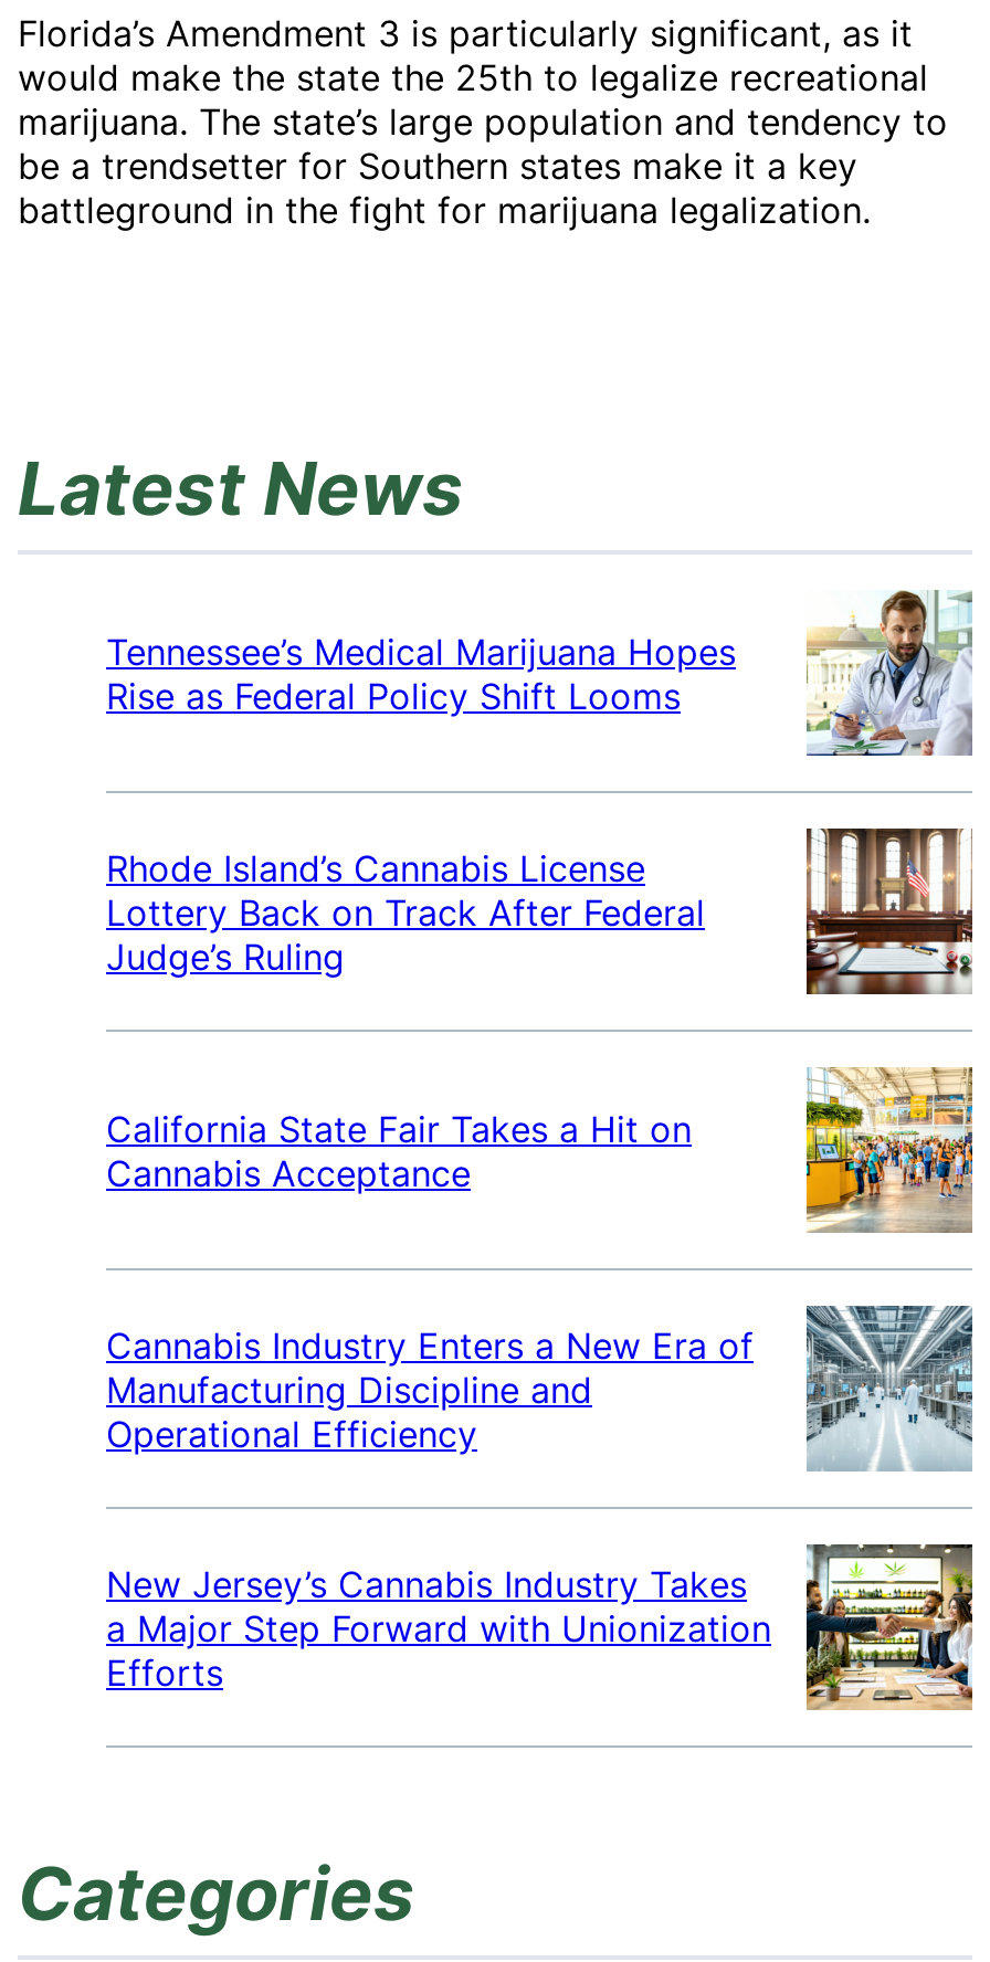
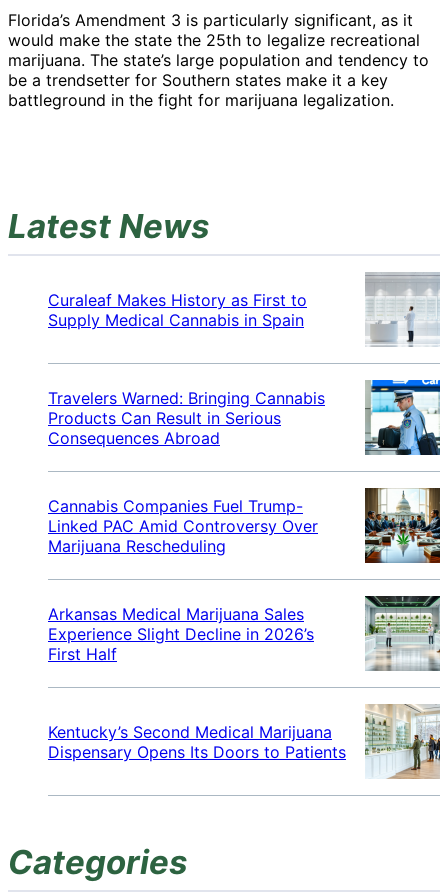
[807,591,972,759] [image] -> [364,272,440,348] [image]
[106,628,736,717] Tennessee’s Medical Marijuana Hopes | Rise as Federal Policy Shift Looms -> [48,290,307,330] Curaleaf Makes History as First to | Supply Medical Cannabis in Spain
[804,825,975,998] [image] -> [364,379,441,456] [image]
[106,845,705,977] Rhode Island’s Cannabis License | Lottery Back on Track After Federal | Judge’s Ruling -> [48,388,325,448] Travelers Warned: Bringing Cannabis | Products Can Result in Serious | Consequences Abroad
[804,1066,975,1234] [image] -> [364,487,441,564] [image]
[106,1106,692,1194] California State Fair Takes a Hit on | Cannabis Acceptance -> [48,496,318,556] Cannabis Companies Fuel Trump- | Linked PAC Amid Controversy Over | Marijuana Rescheduling
[807,1302,975,1470] [image] -> [365,595,441,671] [image]
[106,1322,754,1455] Cannabis Industry Enters a New Era of | Manufacturing Discipline and | Operational Efficiency -> [48,604,314,664] Arkansas Medical Marijuana Sales | Experience Slight Decline in 2026’s | First Half
[106,1543,975,1711] [image] | New Jersey’s Cannabis Industry Takes | a Major Step Forward with Unionization | Efforts -> [48,704,441,779] [image] | Kentucky’s Second Medical Marijuana | Dispensary Opens Its Doors to Patients

